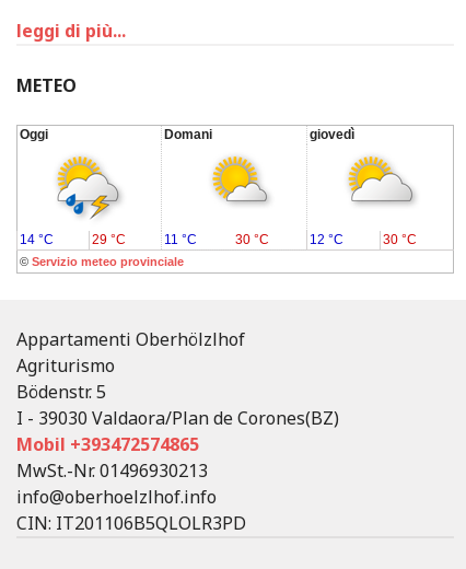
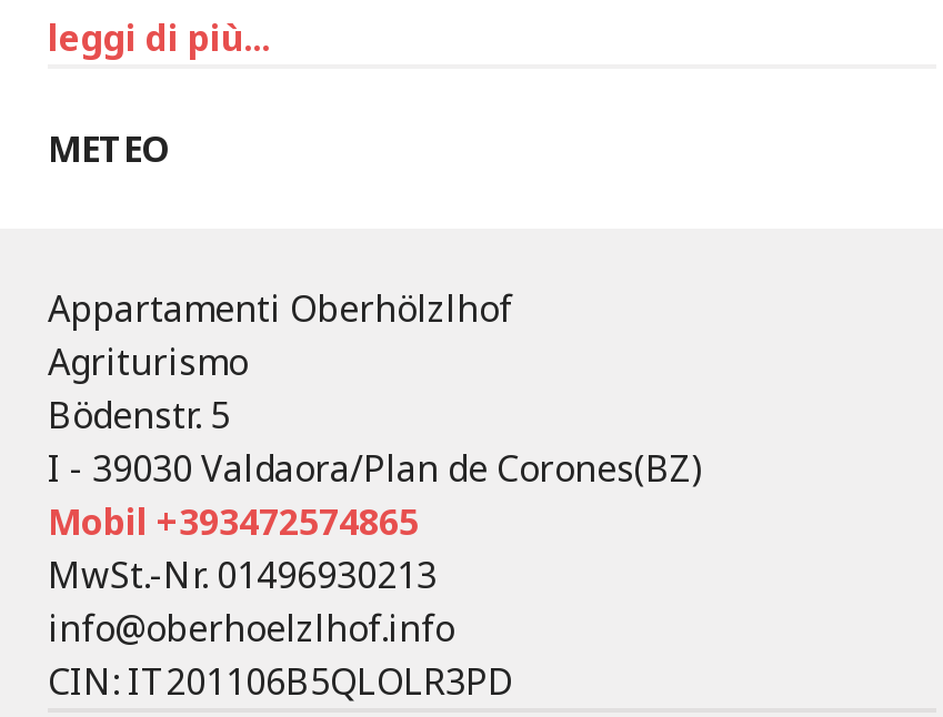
[20,127,354,142] Oggi | Domani | giovedì -> none
[20,155,417,247] [image] | 14 °C | 29 °C | 11 °C | 30 °C | 12 °C | 30 °C -> none
[211,155,269,205] [image] -> none
[347,155,415,205] [image] -> none
[20,255,184,268] © Servizio meteo provinciale -> none

